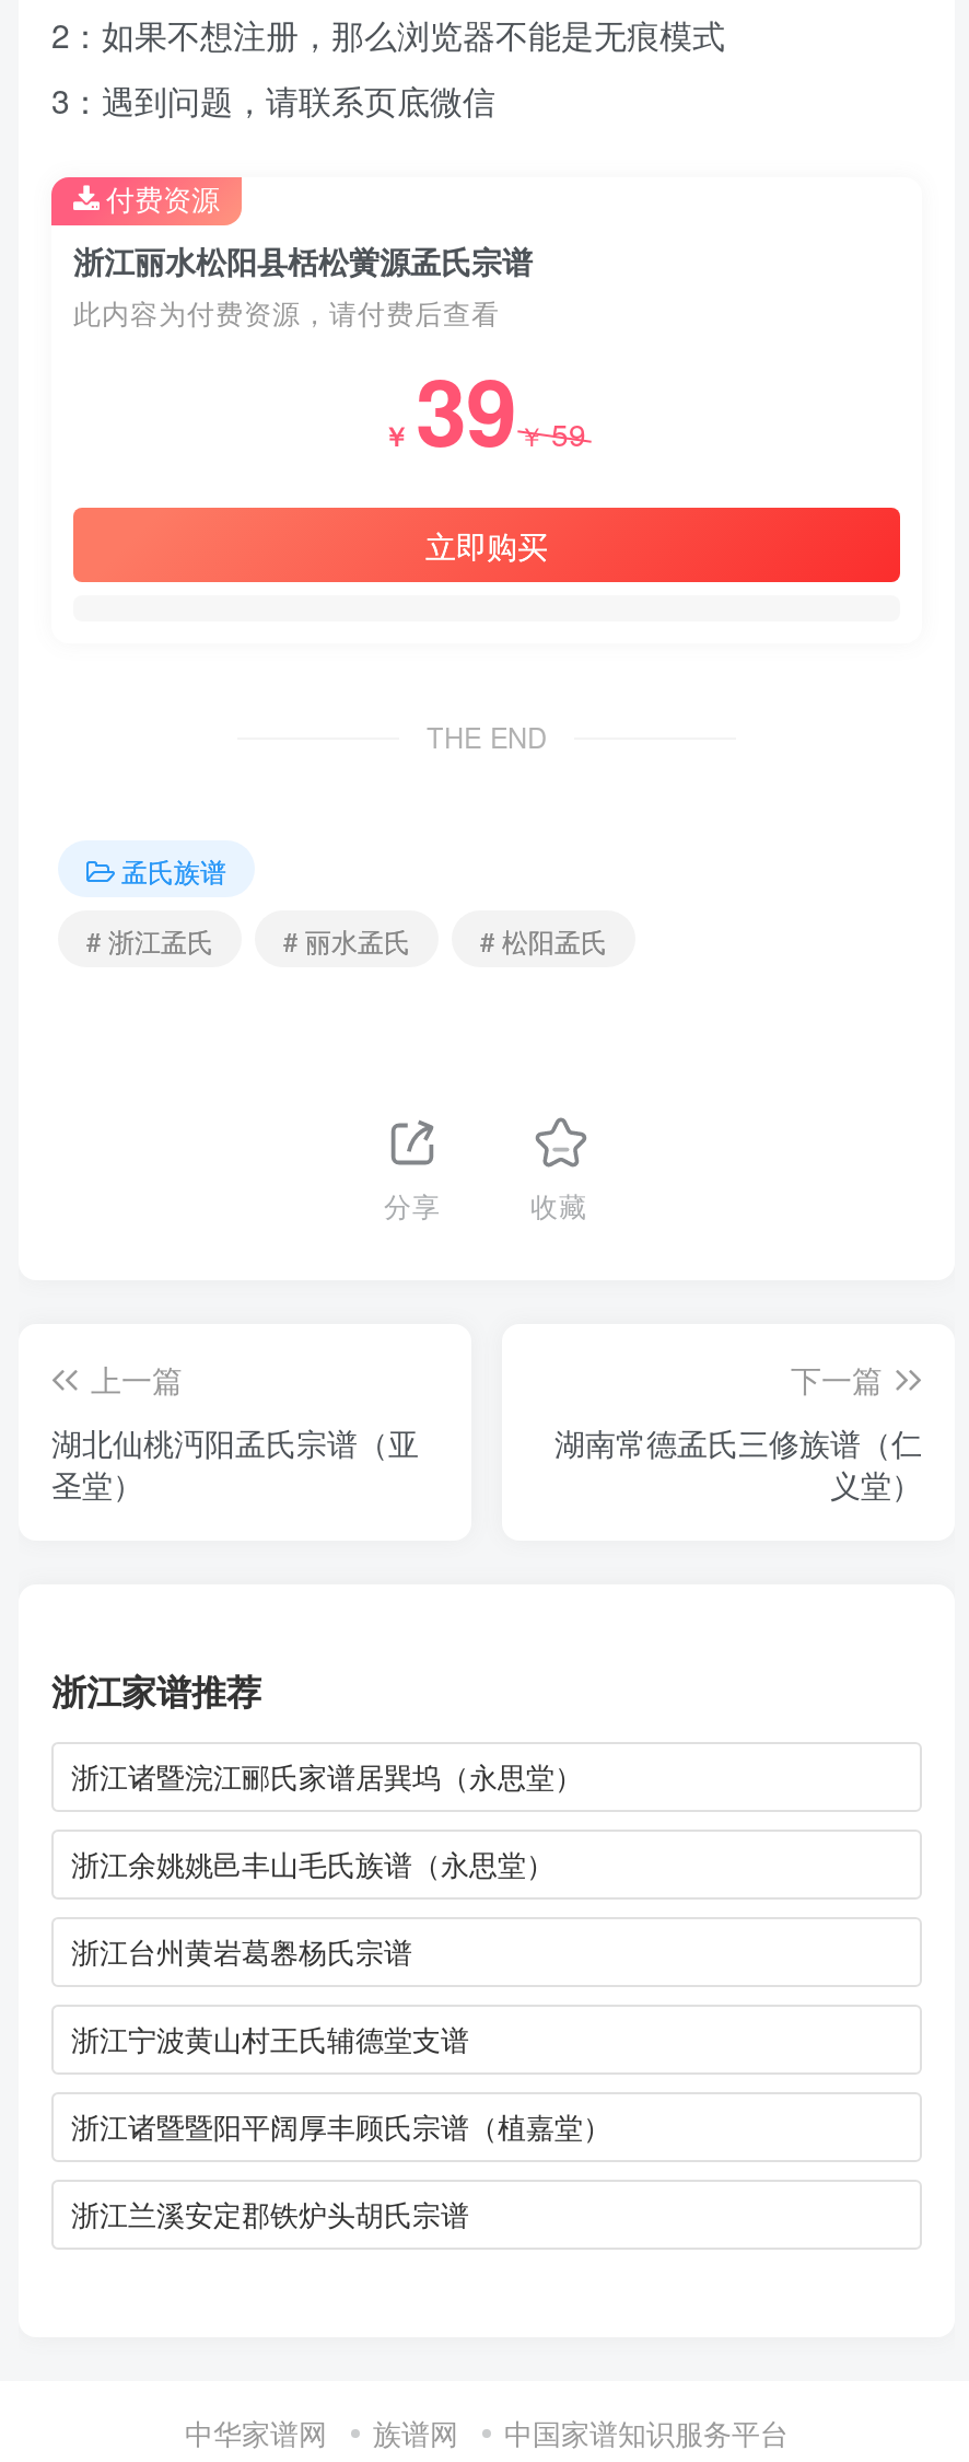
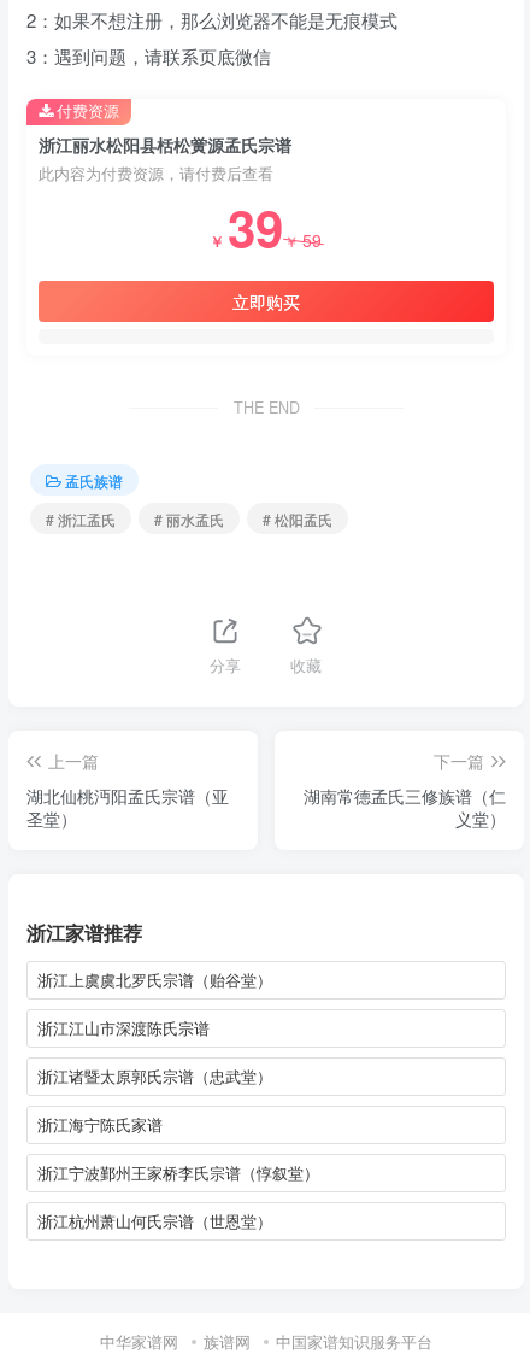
[71,1755,583,1796] 浙江诸暨浣江郦氏家谱居巽坞（永思堂） -> [37,968,272,991] 浙江上虞虞北罗氏宗谱（贻谷堂）
[71,1842,554,1884] 浙江余姚姚邑丰山毛氏族谱（永思堂） -> [37,1016,210,1039] 浙江江山市深渡陈氏宗谱
[71,1930,412,1971] 浙江台州黄岩葛嶴杨氏宗谱 -> [37,1064,272,1087] 浙江诸暨太原郭氏宗谱（忠武堂）
[71,2017,469,2059] 浙江宁波黄山村王氏辅德堂支谱 -> [37,1113,163,1136] 浙江海宁陈氏家谱
[71,2105,611,2146] 浙江诸暨暨阳平阔厚丰顾氏宗谱（植嘉堂） -> [37,1161,319,1184] 浙江宁波鄞州王家桥李氏宗谱（惇叙堂）
[71,2192,469,2234] 浙江兰溪安定郡铁炉头胡氏宗谱 -> [37,1209,272,1232] 浙江杭州萧山何氏宗谱（世恩堂）

